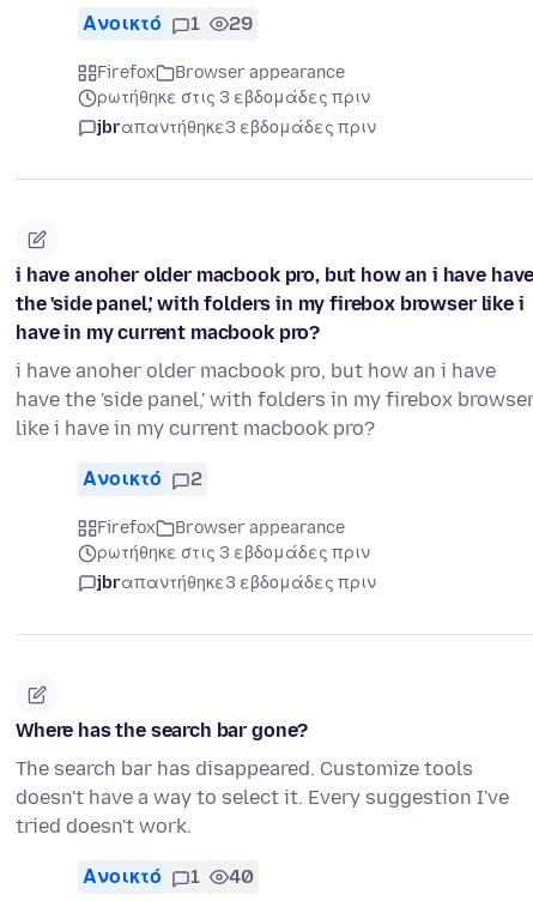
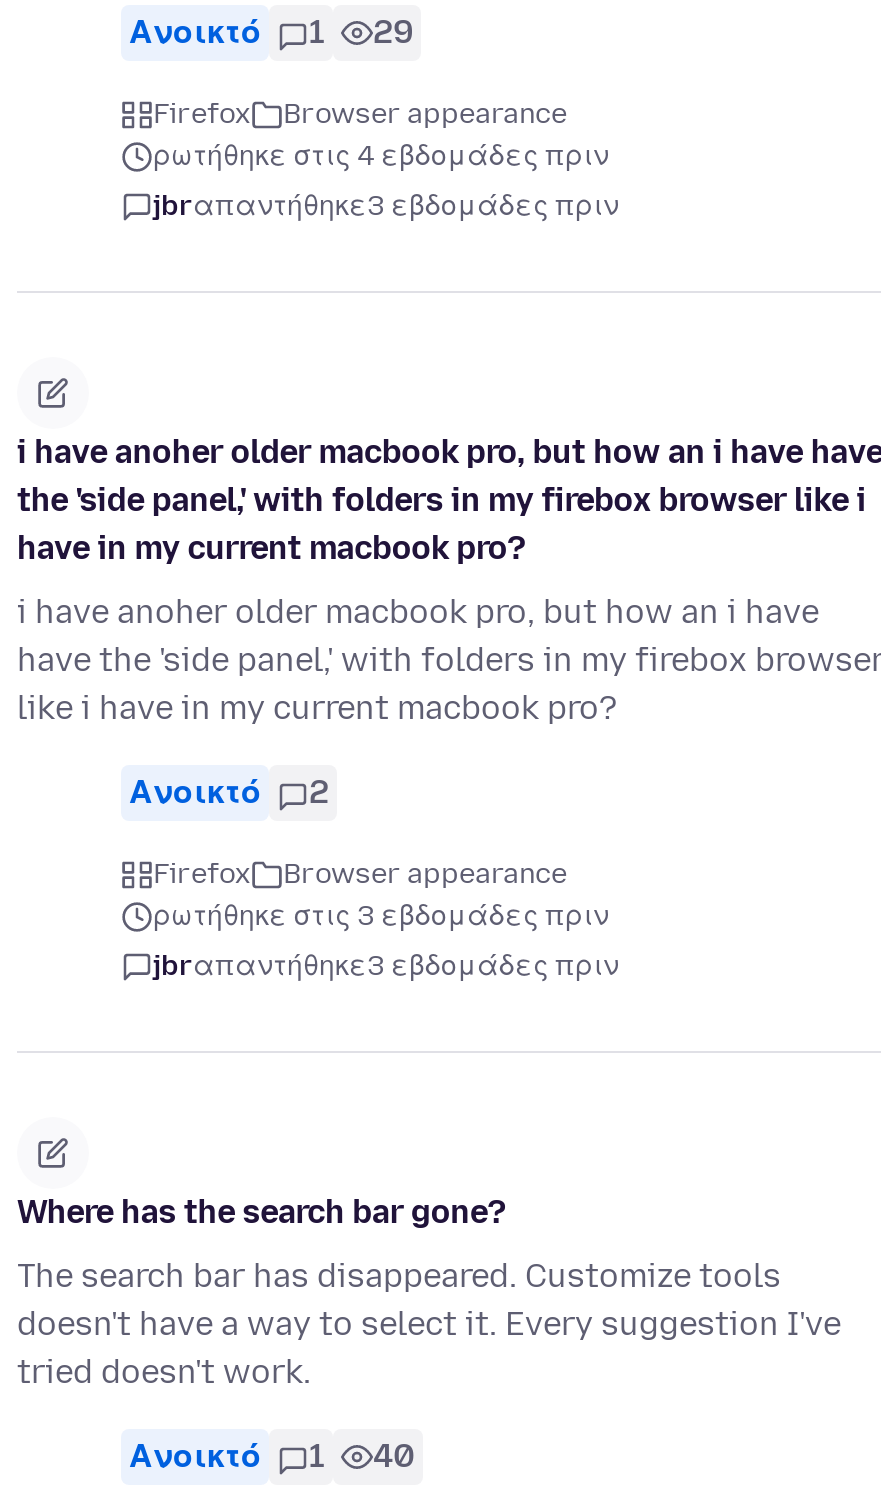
[97,88,370,108] ρωτήθηκε στις 3 εβδομάδες πριν -> [153,140,609,174] ρωτήθηκε στις 4 εβδομάδες πριν

